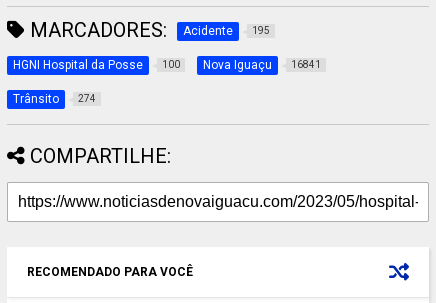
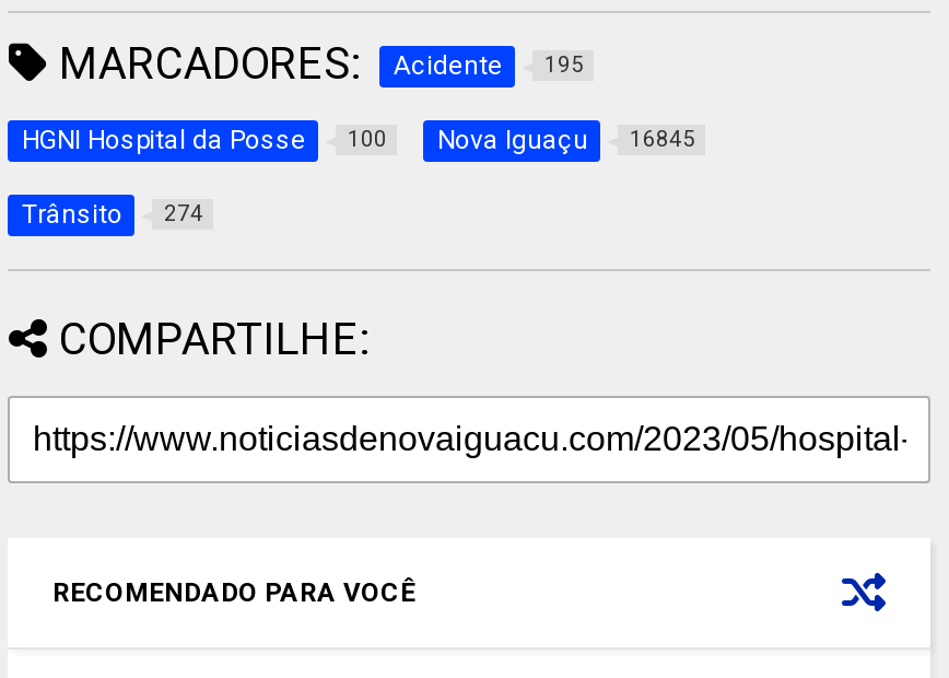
[203,58,321,72] Nova Iguaçu 16841 -> [437,125,695,155] Nova Iguaçu 16845

